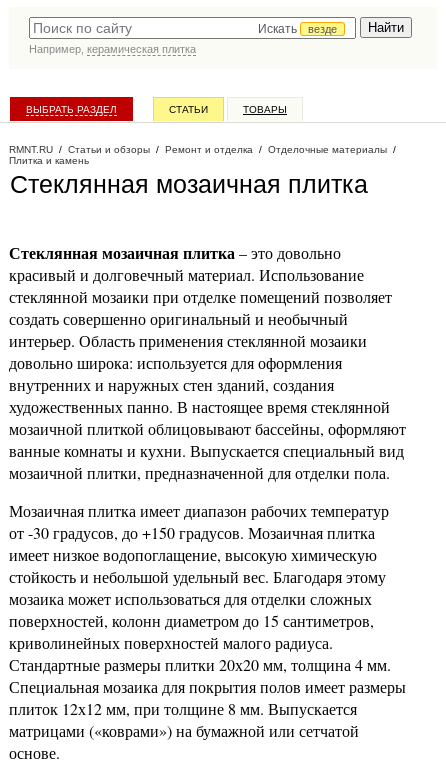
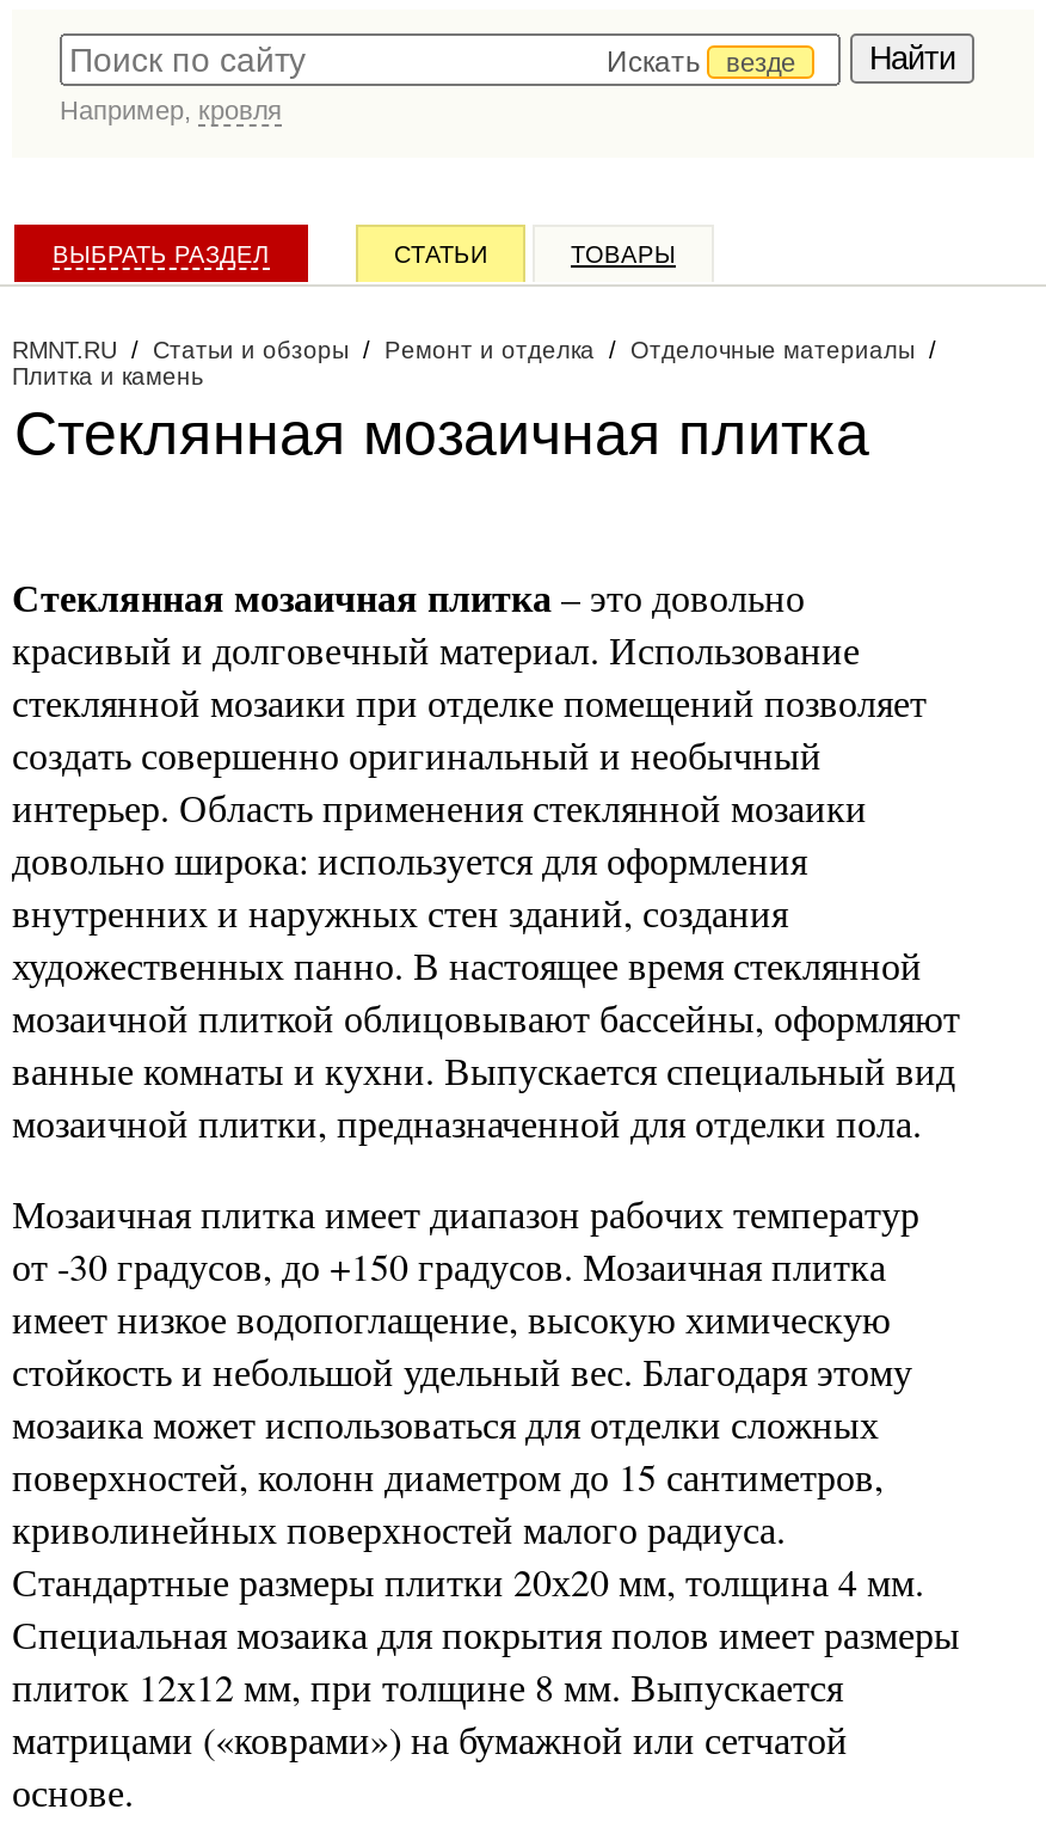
[29,43,196,55] Например, керамическая плитка -> [60,96,282,124] Например, кровля

